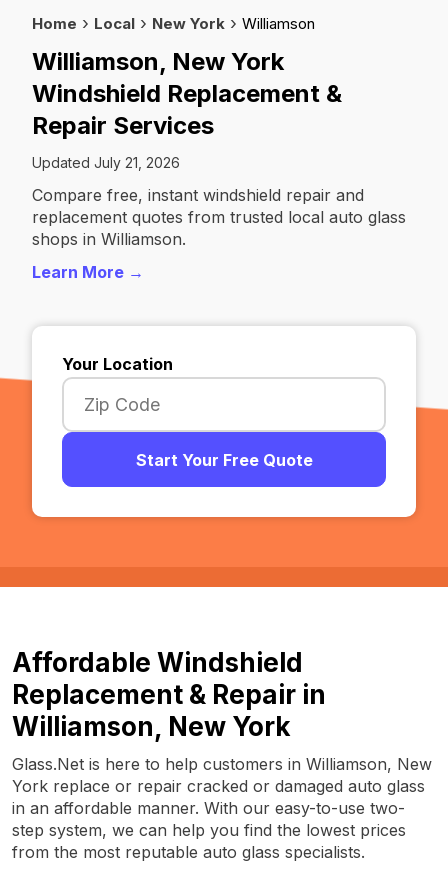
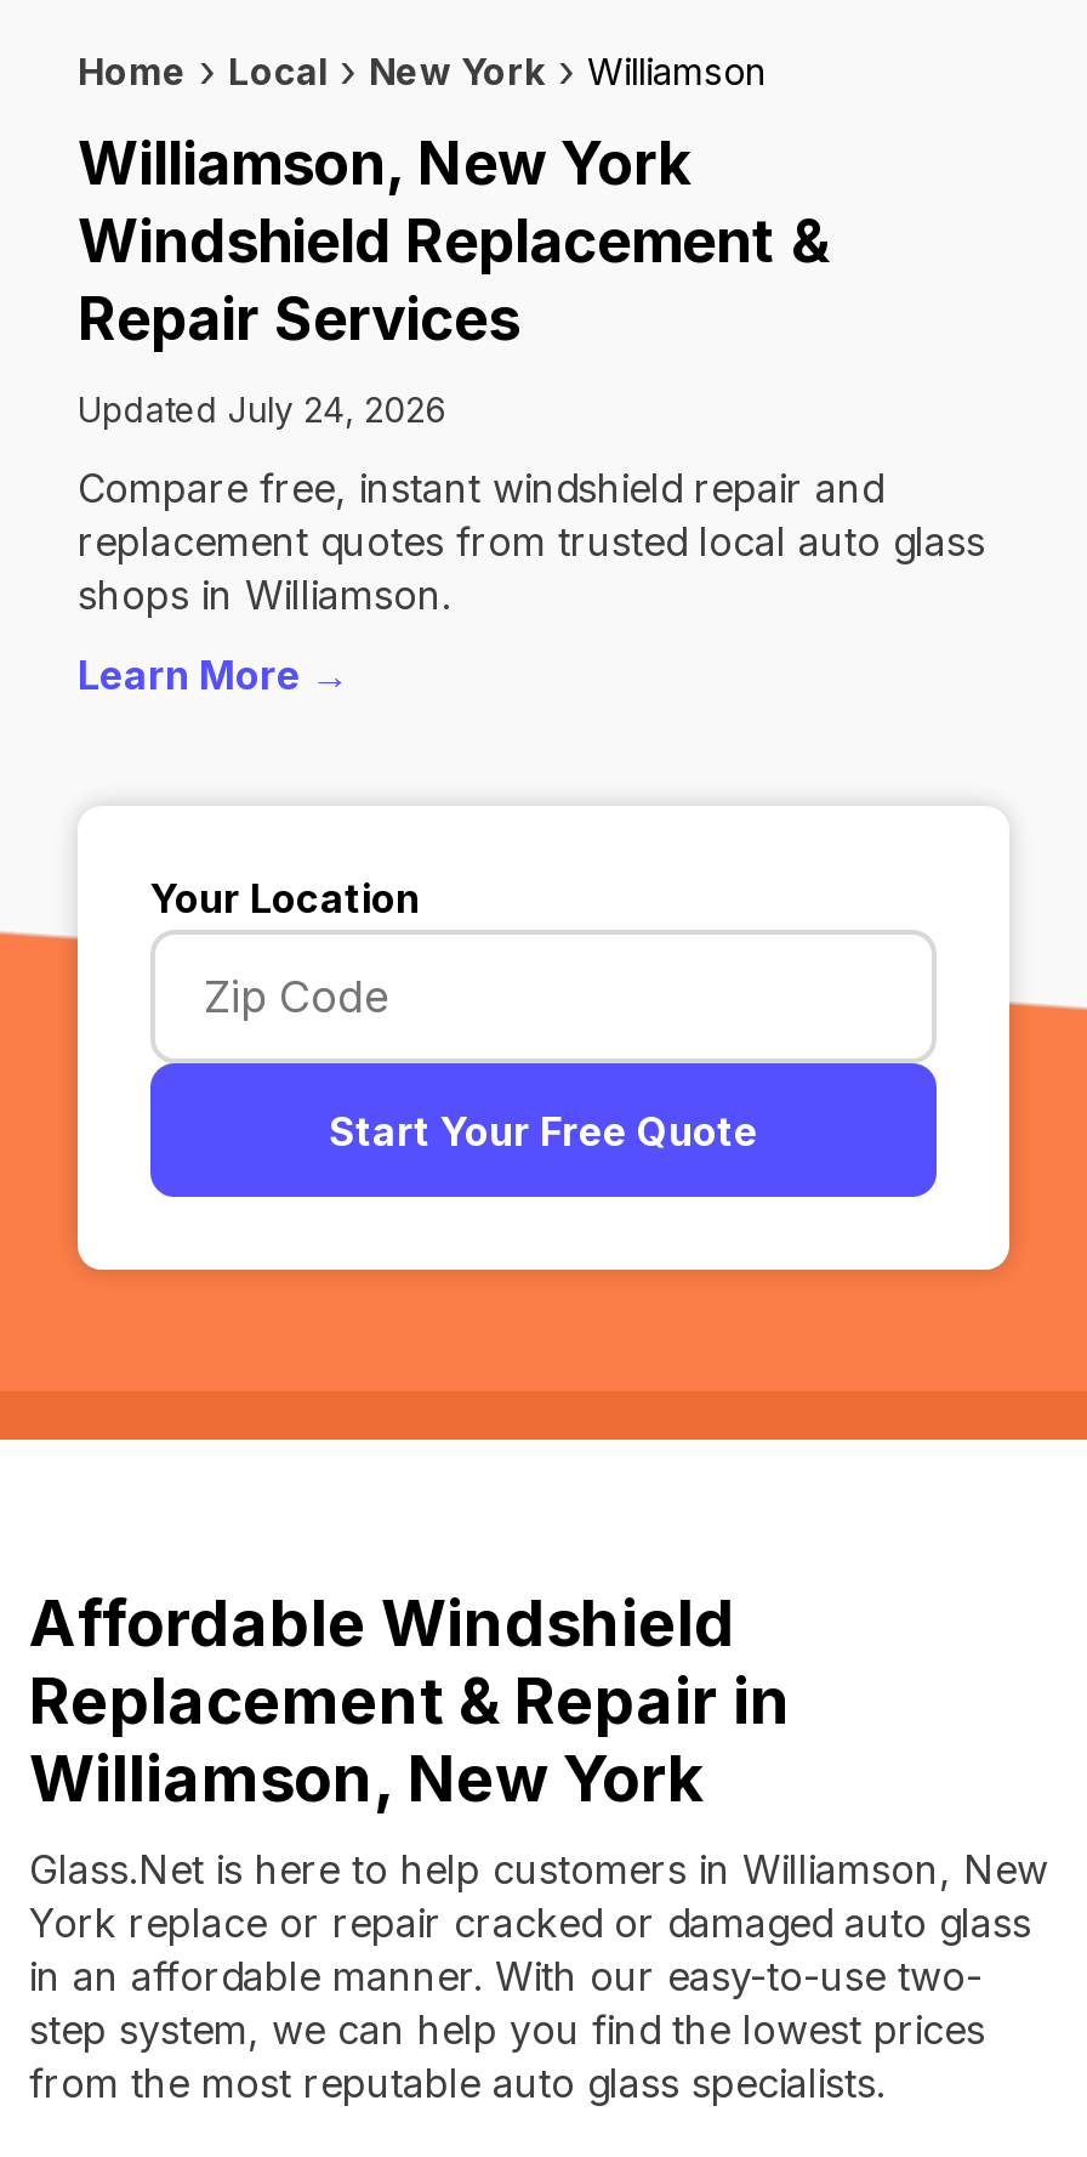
[32,154,180,171] Updated July 21, 2026 -> [78,388,446,430] Updated July 24, 2026

